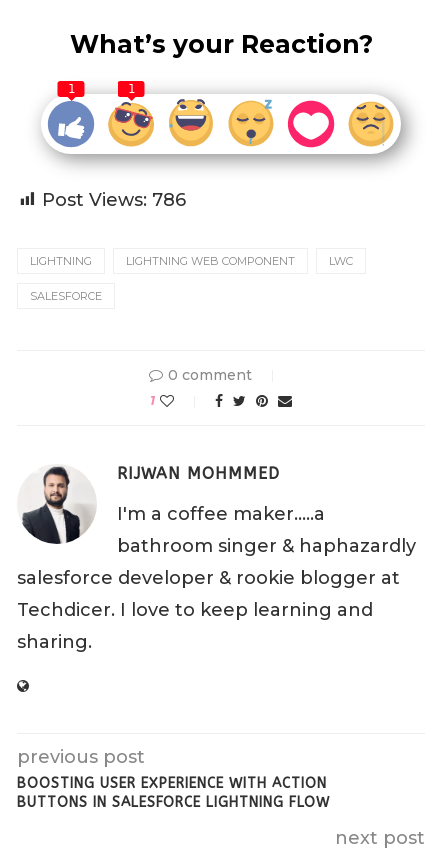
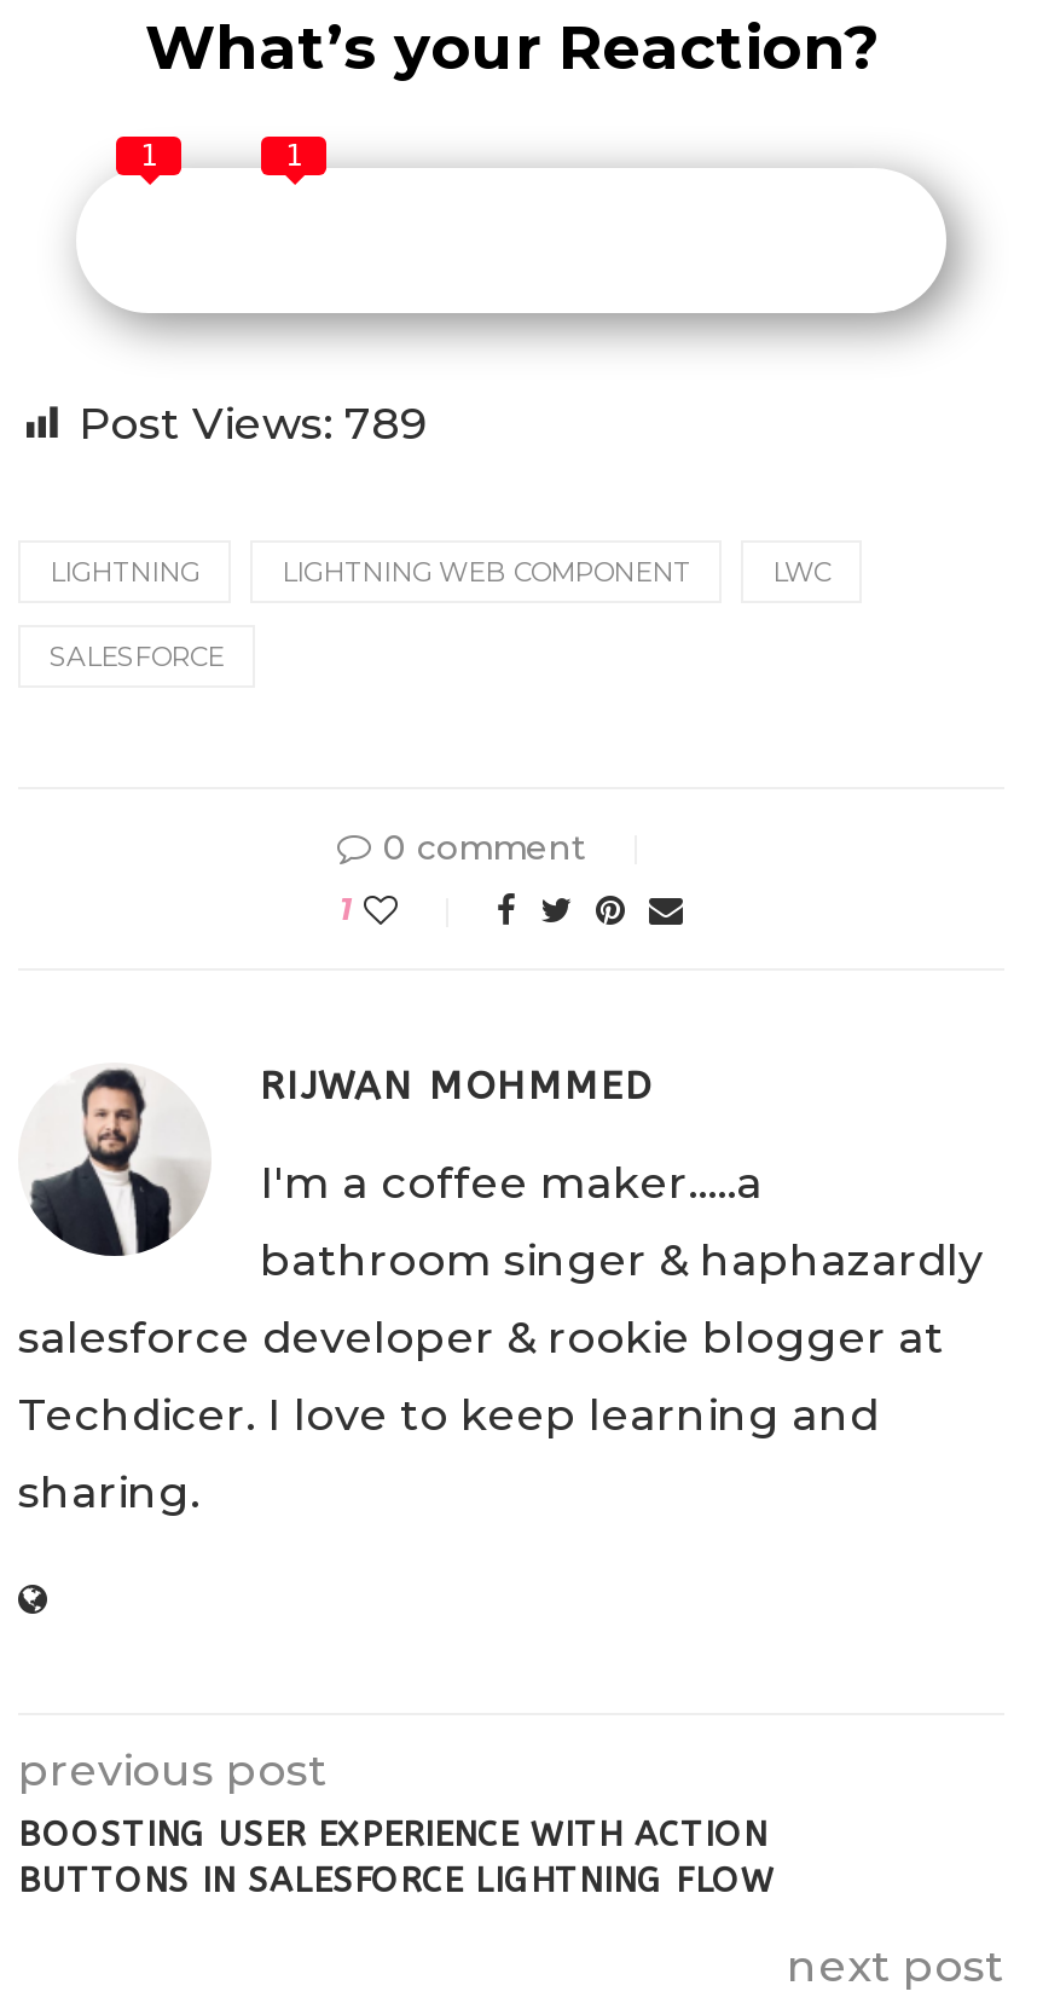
[47,100,95,148] [image] -> none
[107,101,155,148] [image] -> none
[168,98,214,147] [image] -> none
[227,99,275,147] [image] -> none
[287,99,335,149] [image] -> none
[347,101,395,148] [image] -> none
[42,189,186,211] Post Views: 786 -> [79,398,429,451] Post Views: 789

